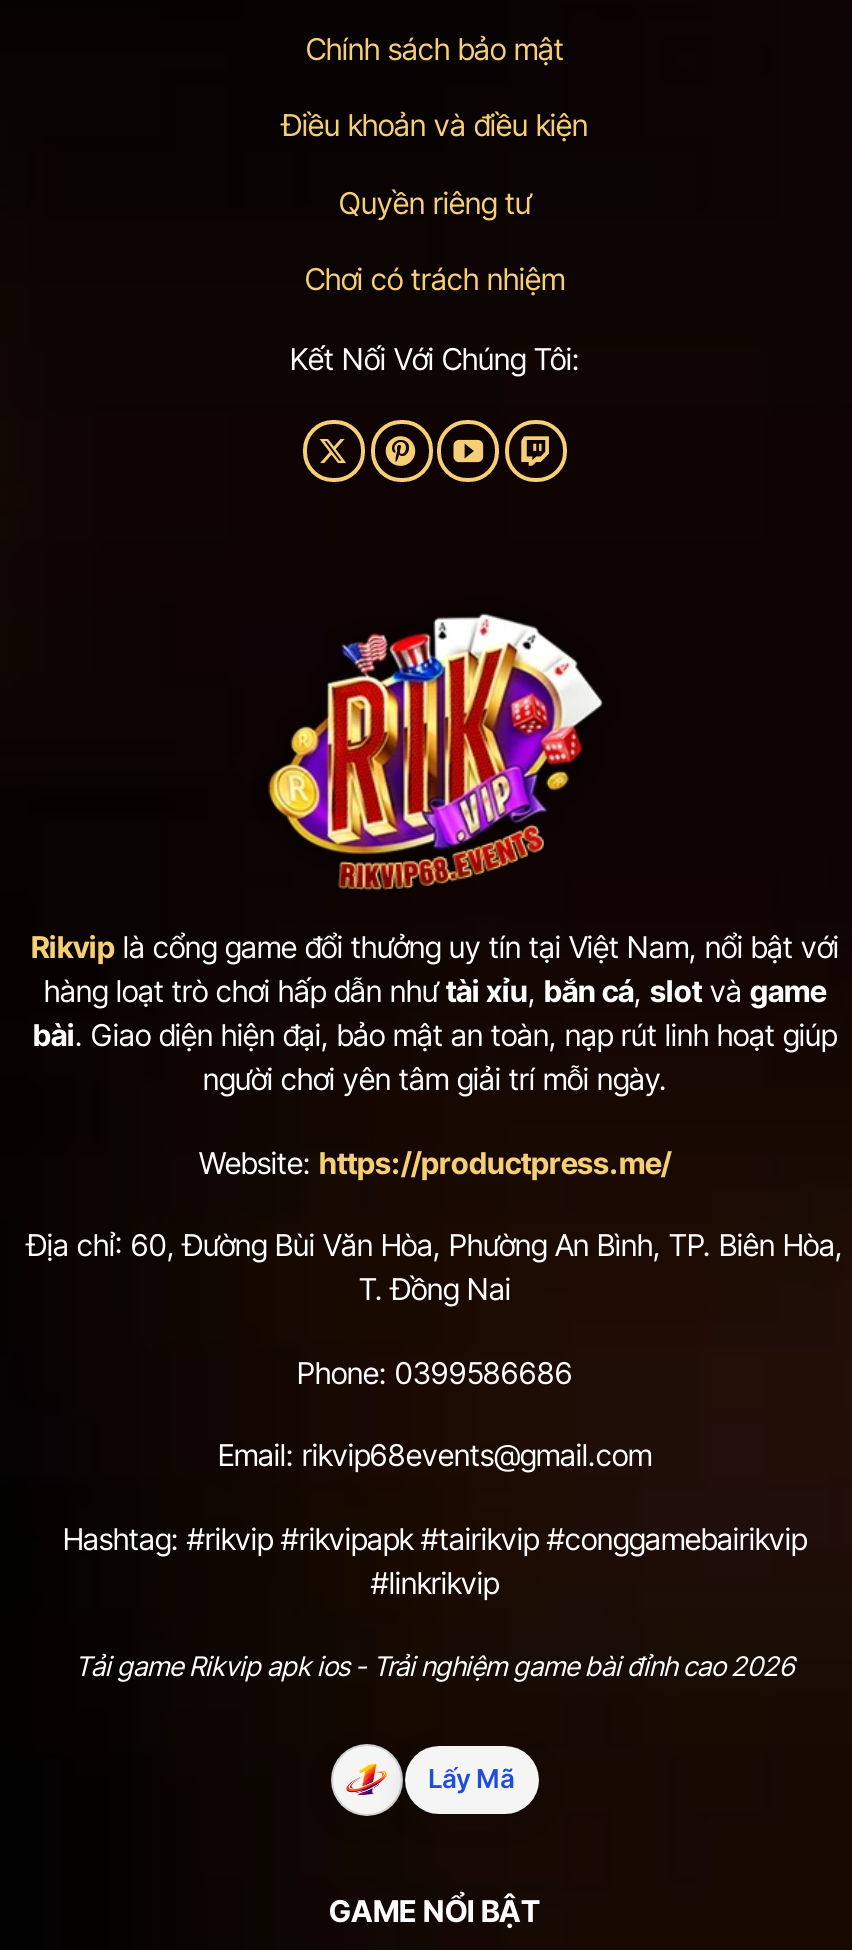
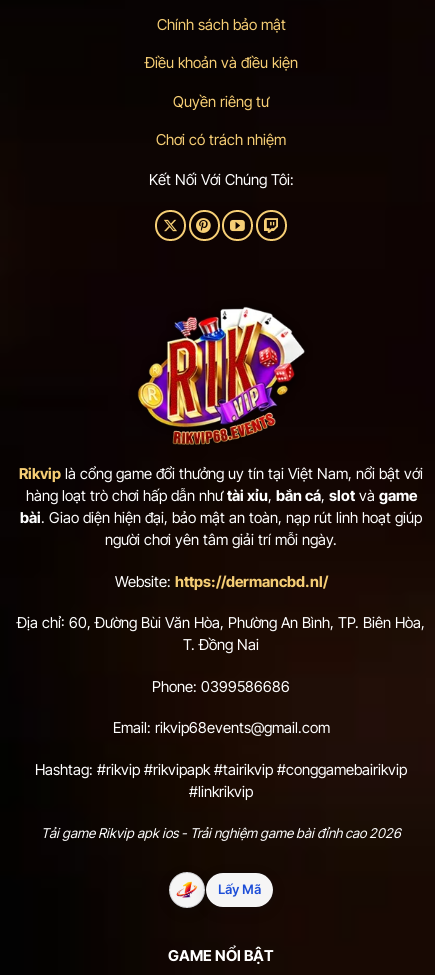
[199,1144,671,1182] Website: https://productpress.me/ -> [114,572,327,591] Website: https://dermancbd.nl/

